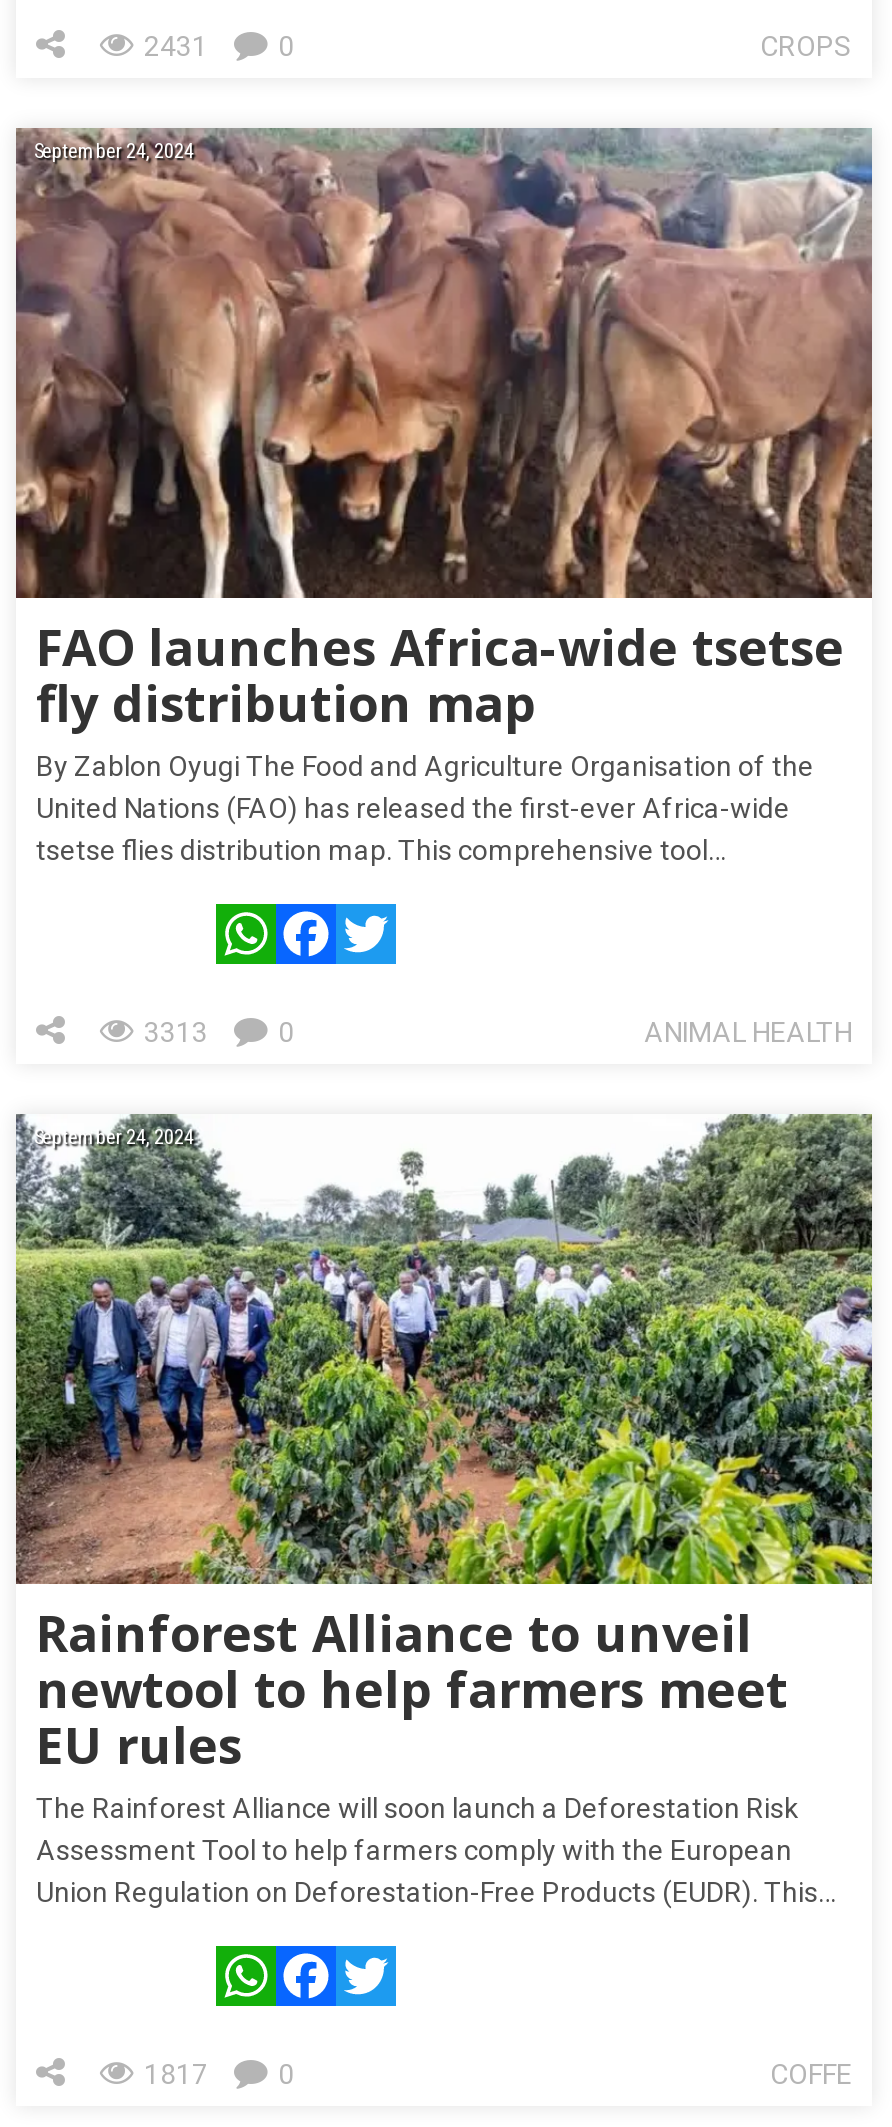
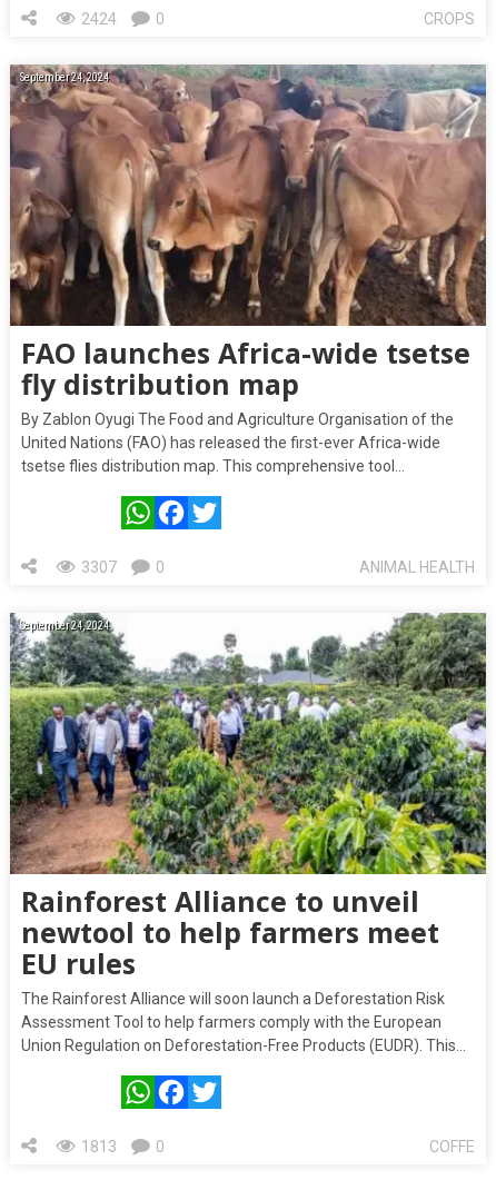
[144,29,208,61] 2431 -> [81,10,117,27] 2424
[144,1016,208,1048] 3313 -> [81,558,117,576] 3307
[144,2058,208,2090] 1817 -> [81,1138,117,1156] 1813

